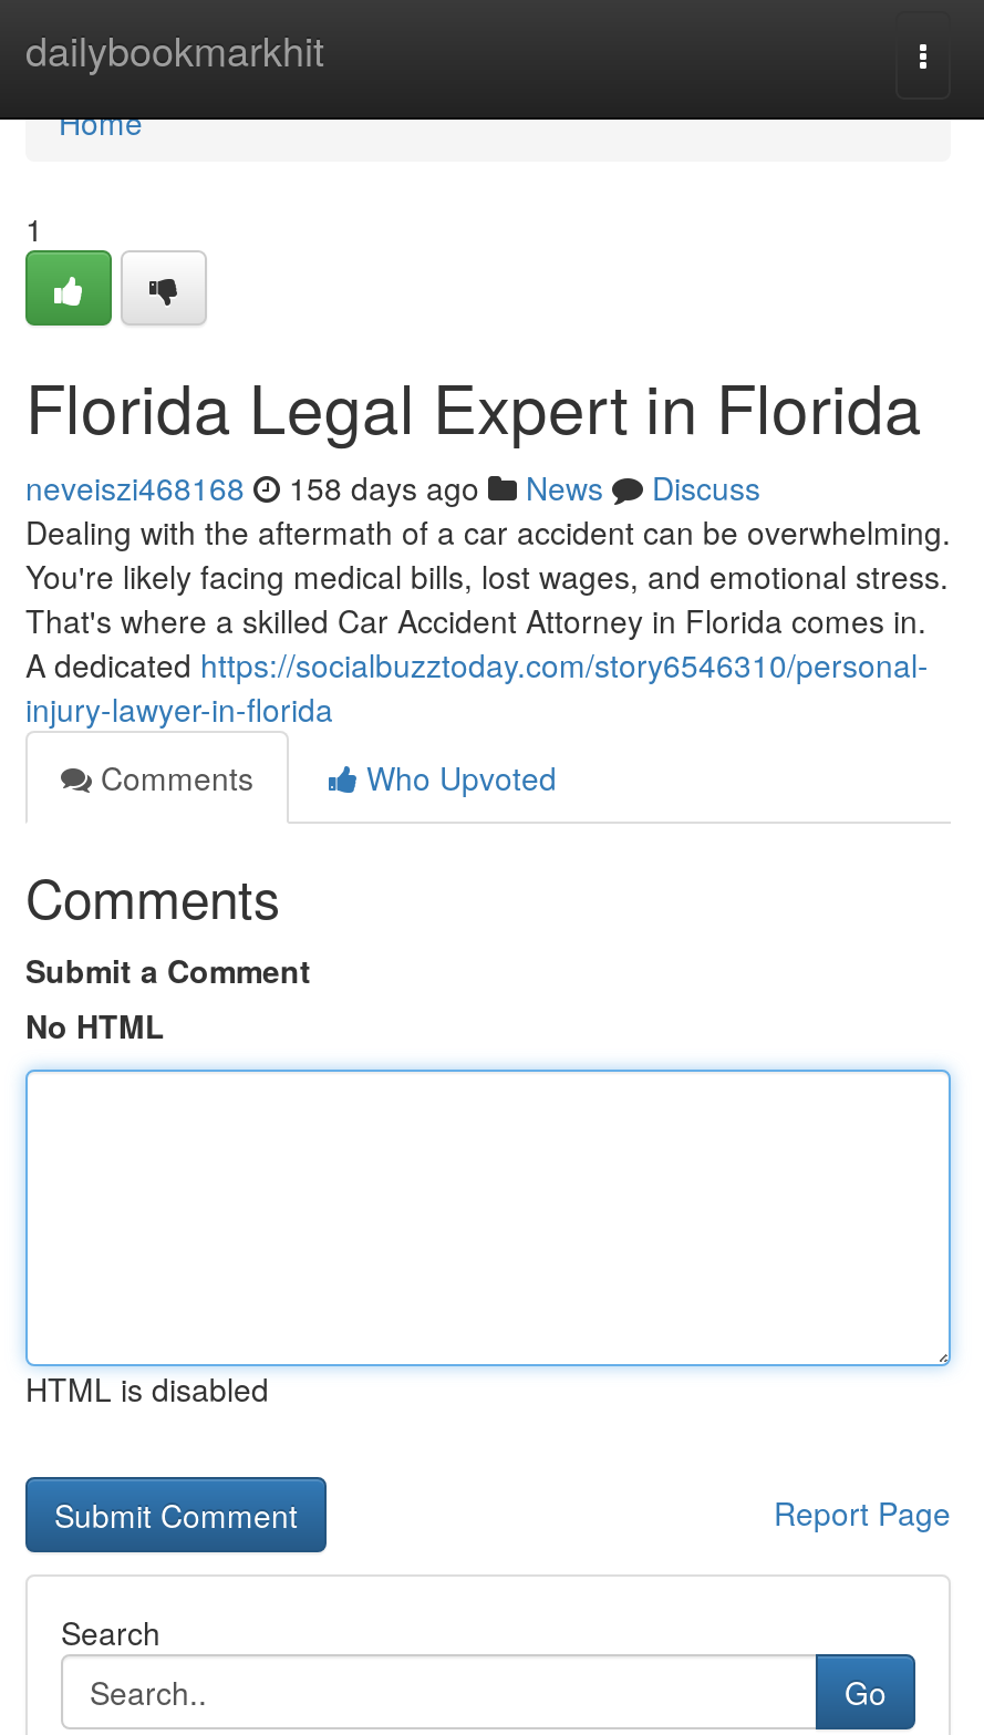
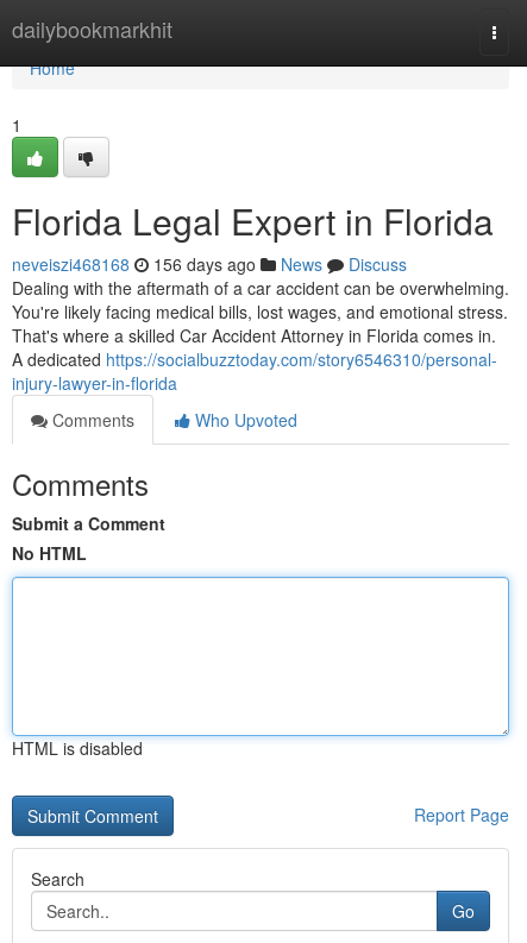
[25,465,760,509] neveiszi468168 158 days ago News Discuss -> [12,252,407,276] neveiszi468168 156 days ago News Discuss

